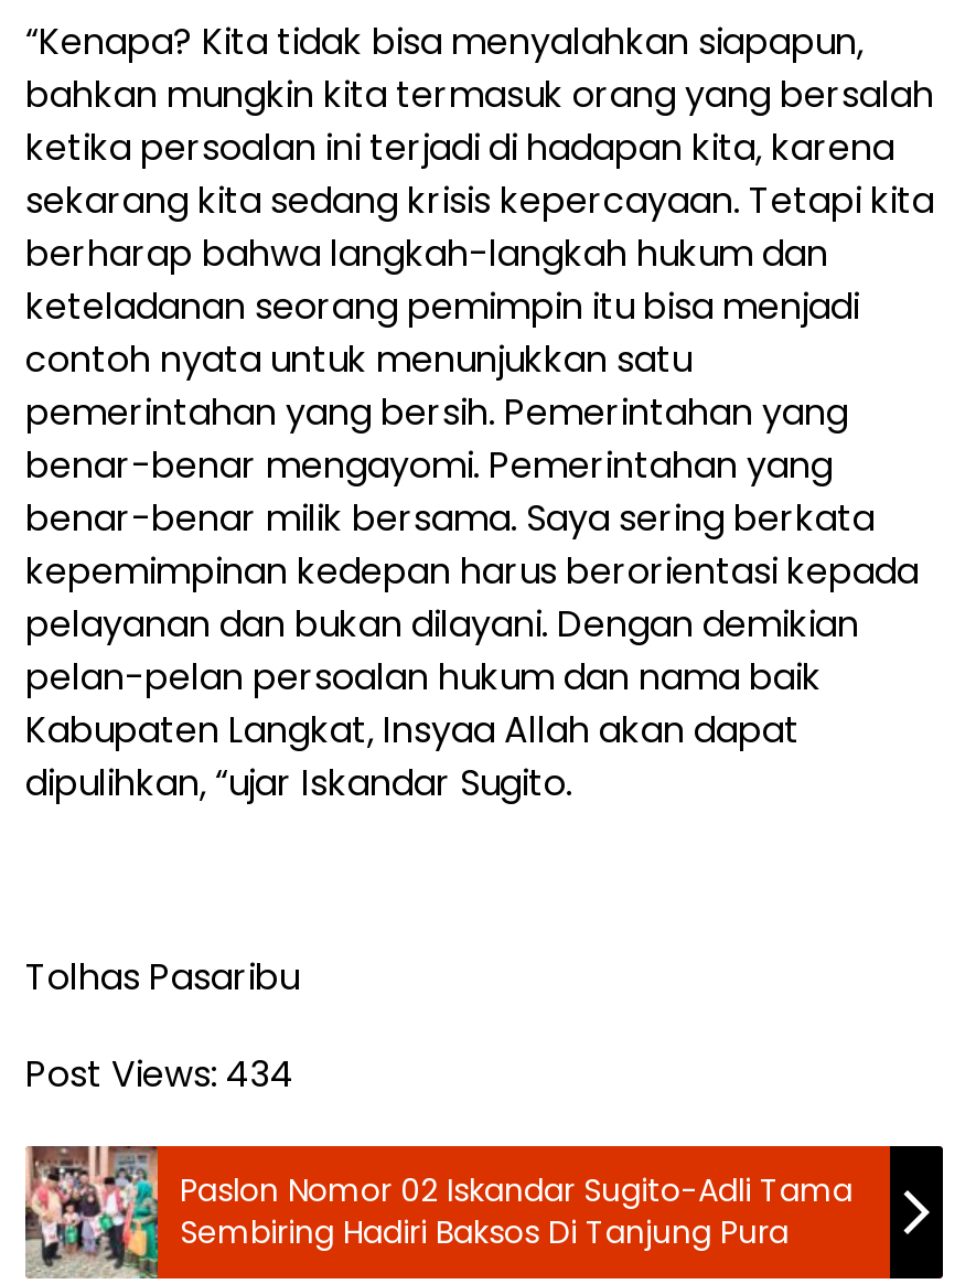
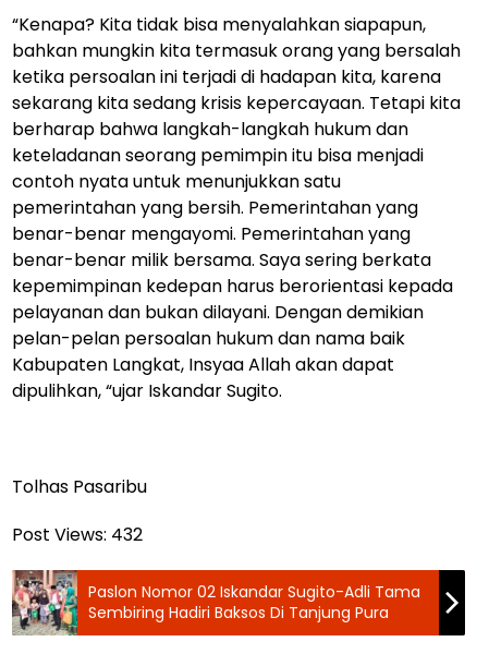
[25,1050,294,1101] Post Views: 434 -> [12,523,143,548] Post Views: 432

